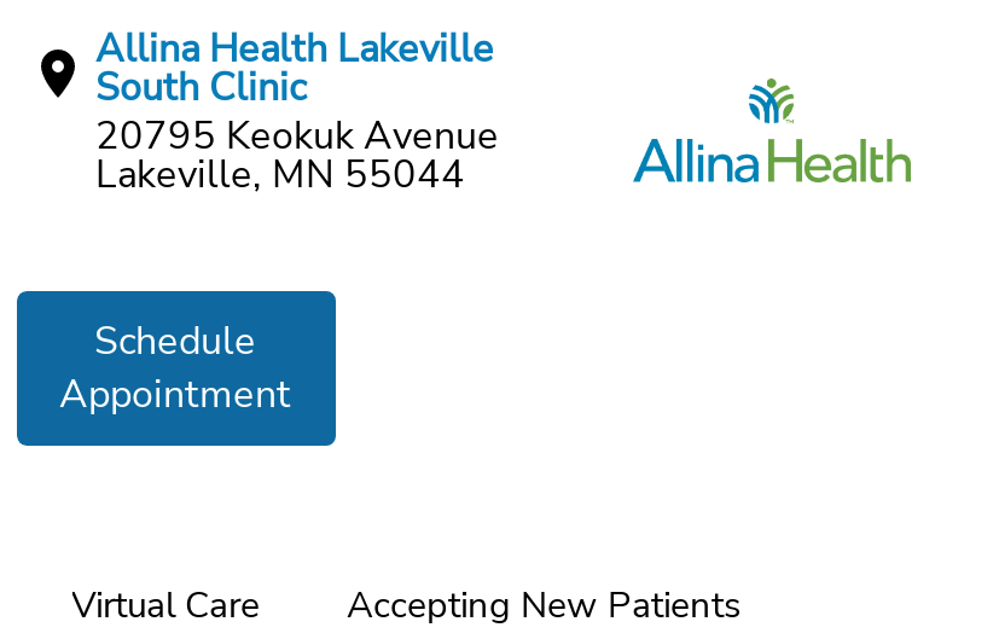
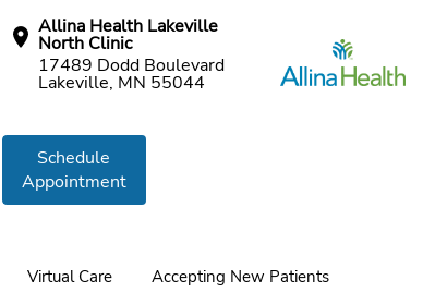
[95,63,499,164] South Clinic | 20795 Keokuk Avenue -> [38,32,224,78] North Clinic | 17489 Dodd Boulevard

